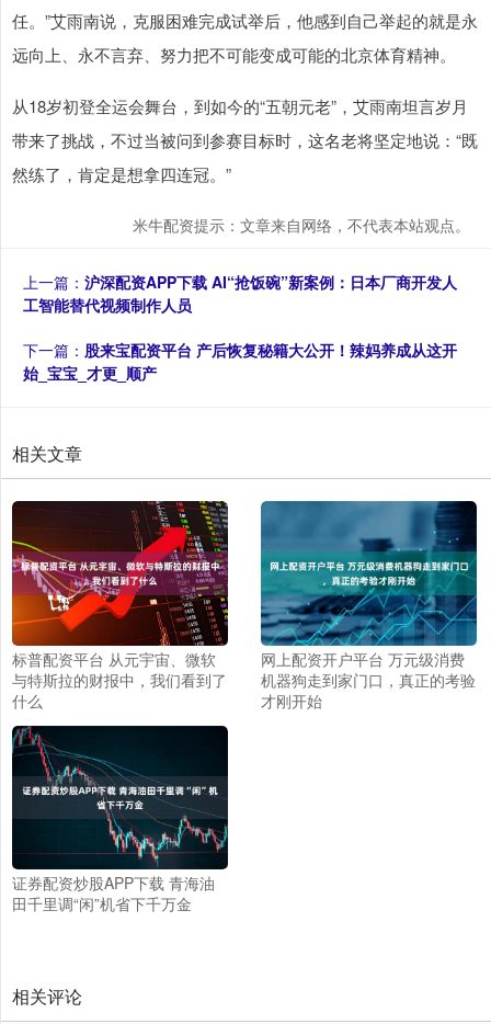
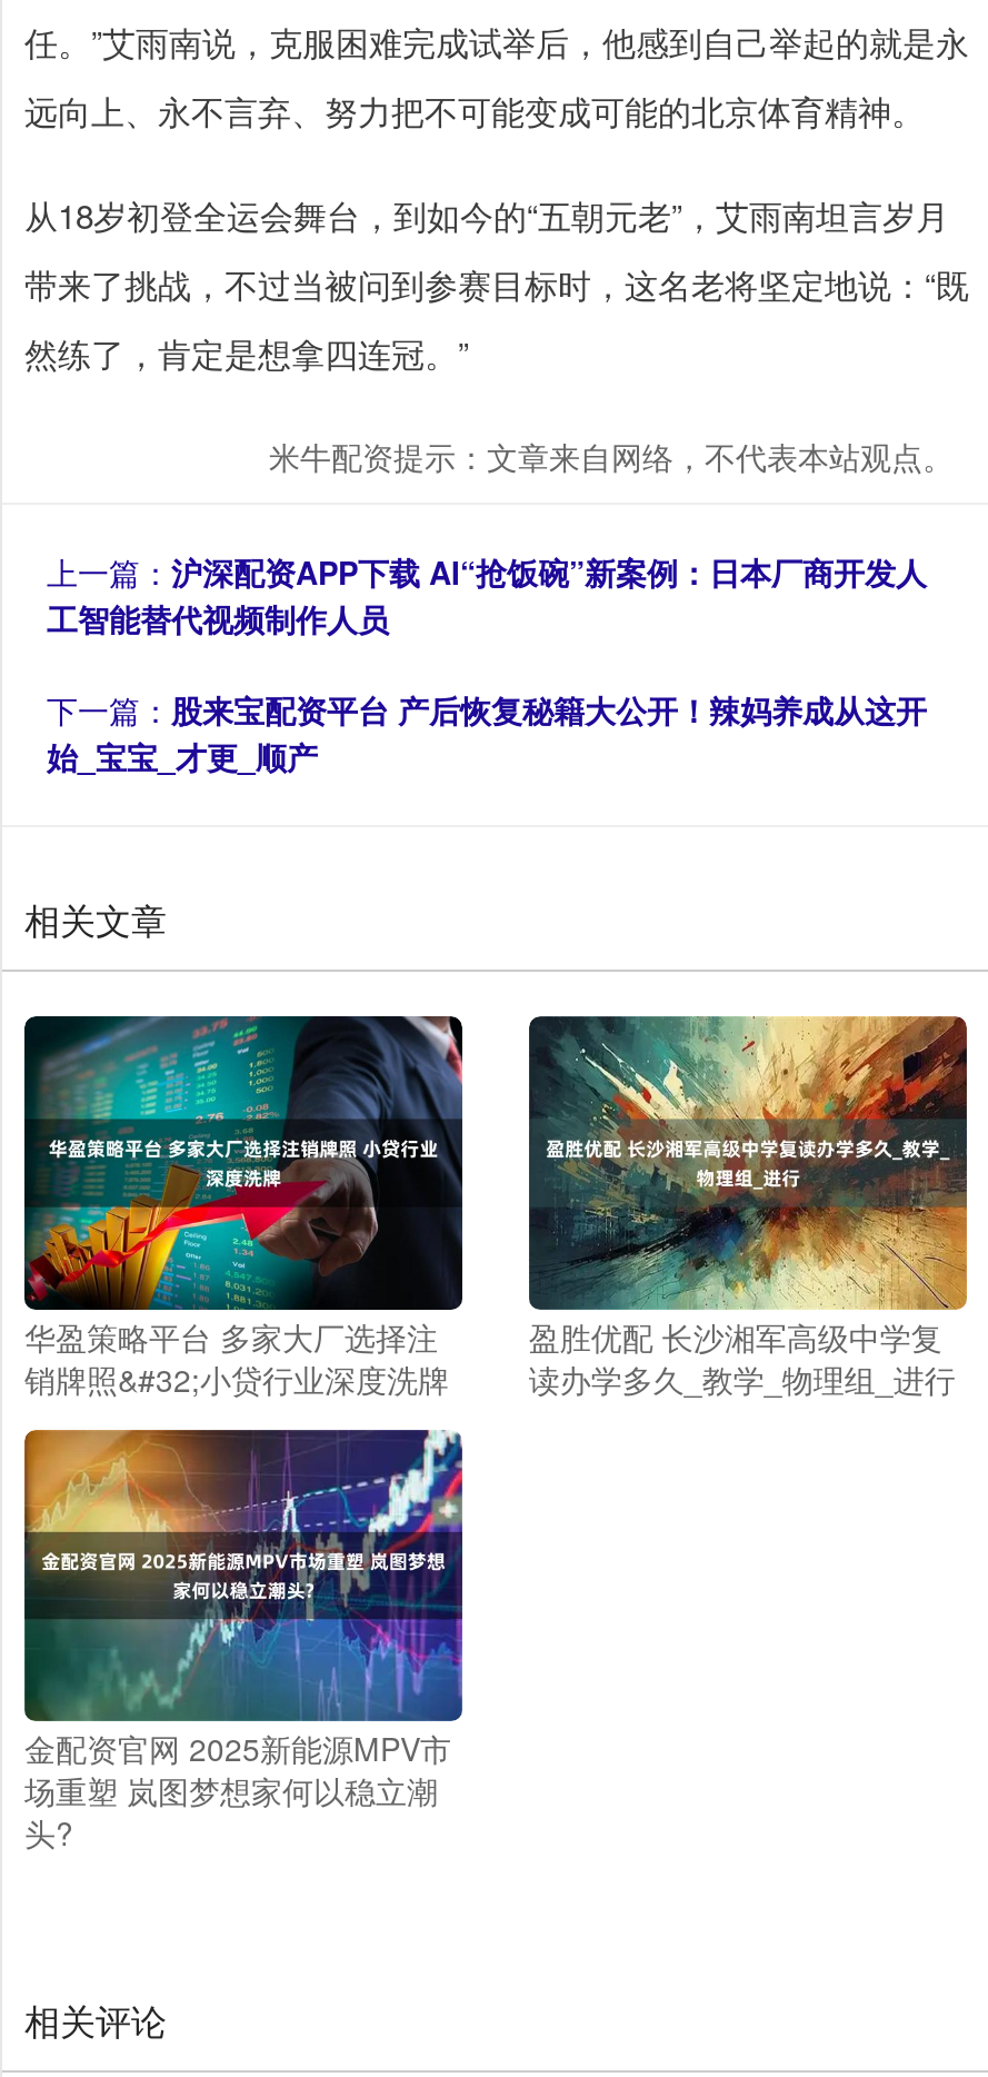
[11,500,229,711] [image] | 标普配资平台 从元宇宙、微软 | 与特斯拉的财报中，我们看到了 | 什么 -> [22,1014,465,1401] [image] | 华盈策略平台 多家大厂选择注 | 销牌照&#32;小贷行业深度洗牌
[260,500,478,711] [image] | 网上配资开户平台 万元级消费 | 机器狗走到家门口，真正的考验 | 才刚开始 -> [527,1014,969,1401] [image] | 盈胜优配 长沙湘军高级中学复 | 读办学多久_教学_物理组_进行
[11,705,229,915] [image] | 证券配资炒股APP下载 青海油 | 田千里调“闲”机省下千万金 -> [22,1428,465,1855] [image] | 金配资官网 2025新能源MPV市 | 场重塑 岚图梦想家何以稳立潮 | 头?

